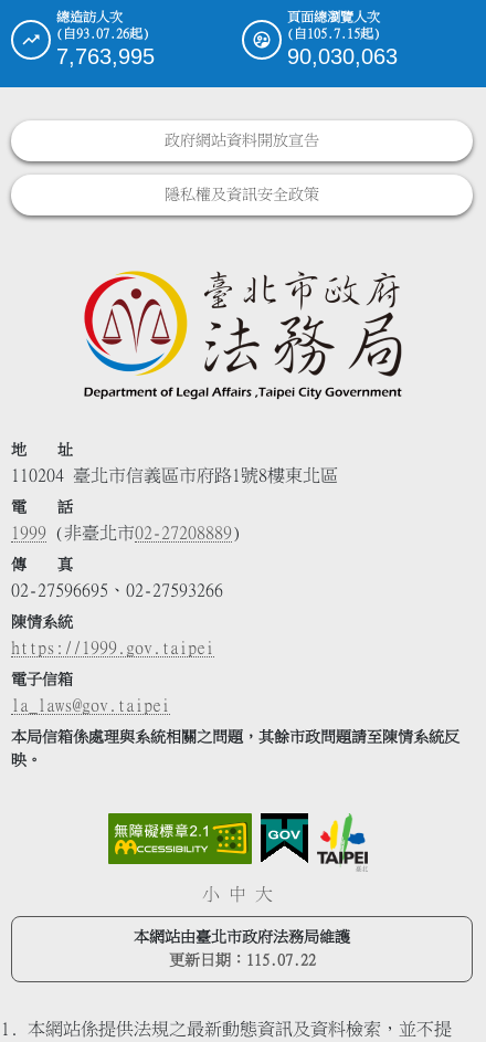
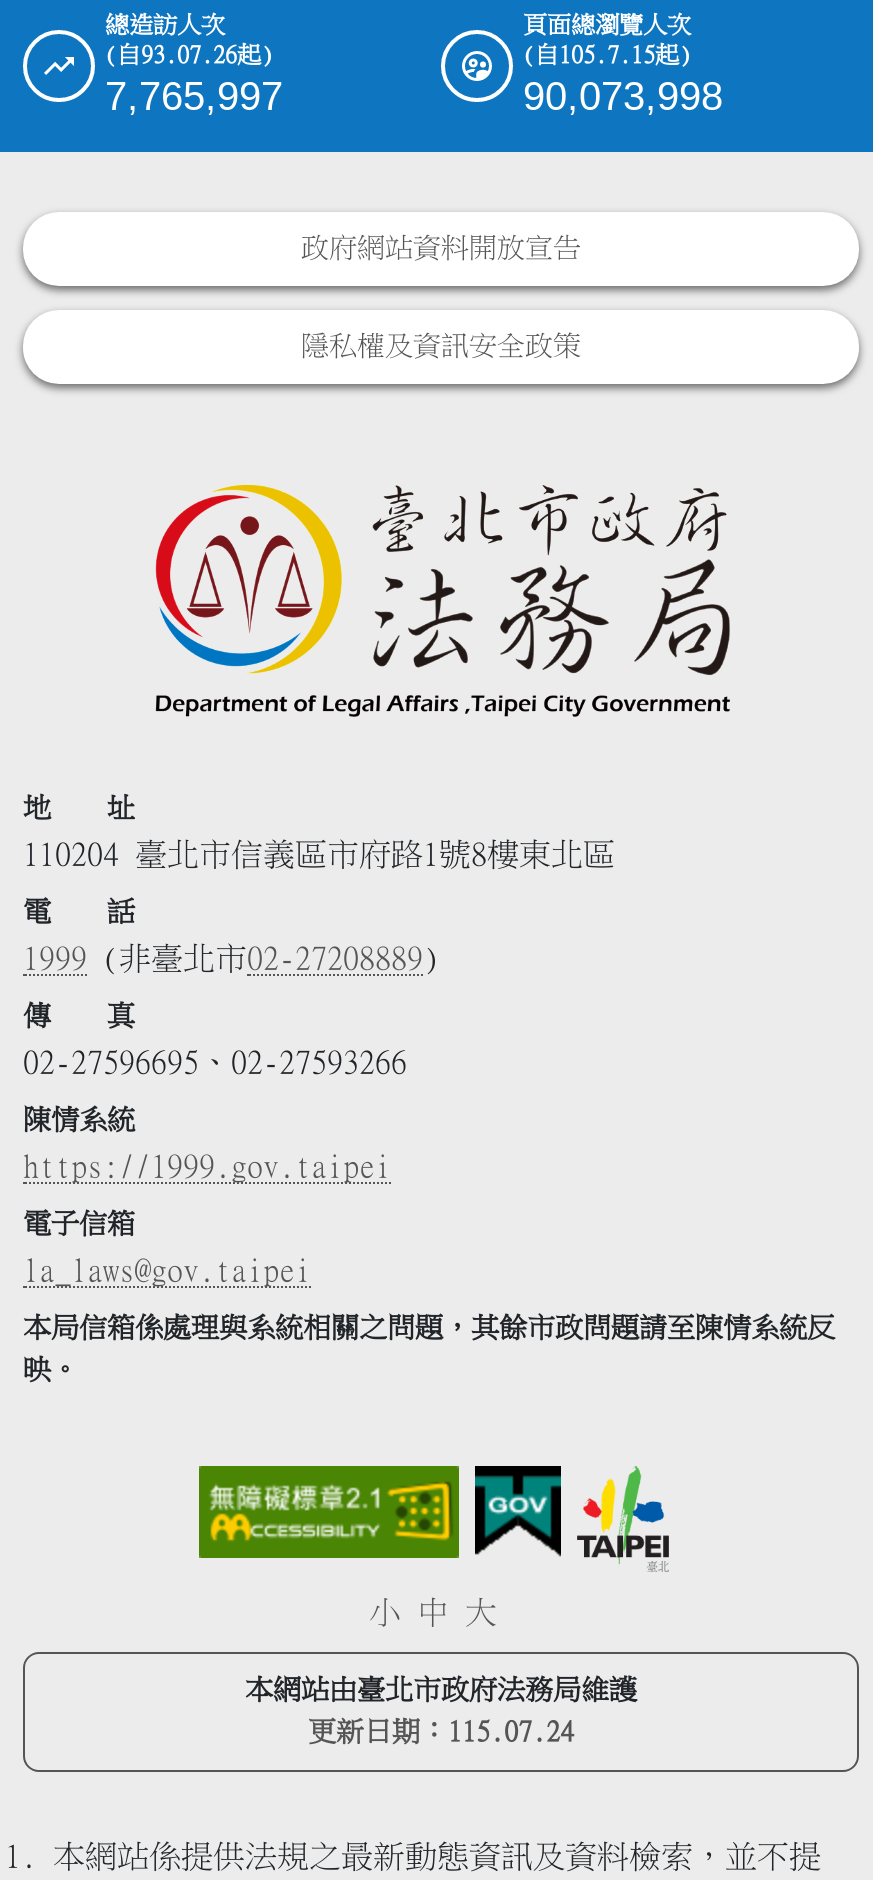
[56,45,155,69] 7,763,995 -> [105,75,283,119] 7,765,997
[287,45,398,69] 90,030,063 -> [523,75,723,119] 90,073,998
[168,952,315,967] 更新日期：115.07.22 -> [308,1717,574,1745] 更新日期：115.07.24

